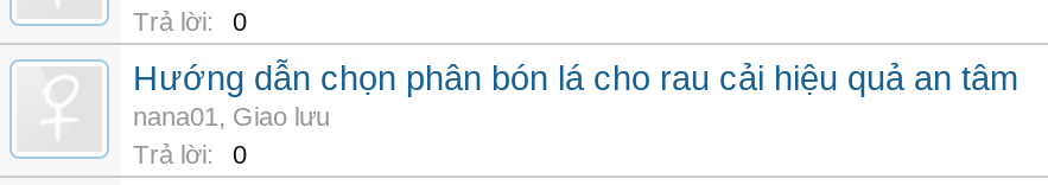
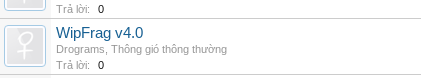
[133,59,1021,130] Hướng dẫn chọn phân bón lá cho rau cải hiệu quả an tâm | nana01, Giao lưu -> [56,25,227,55] WipFrag v4.0 | Drograms, Thông gió thông thường

